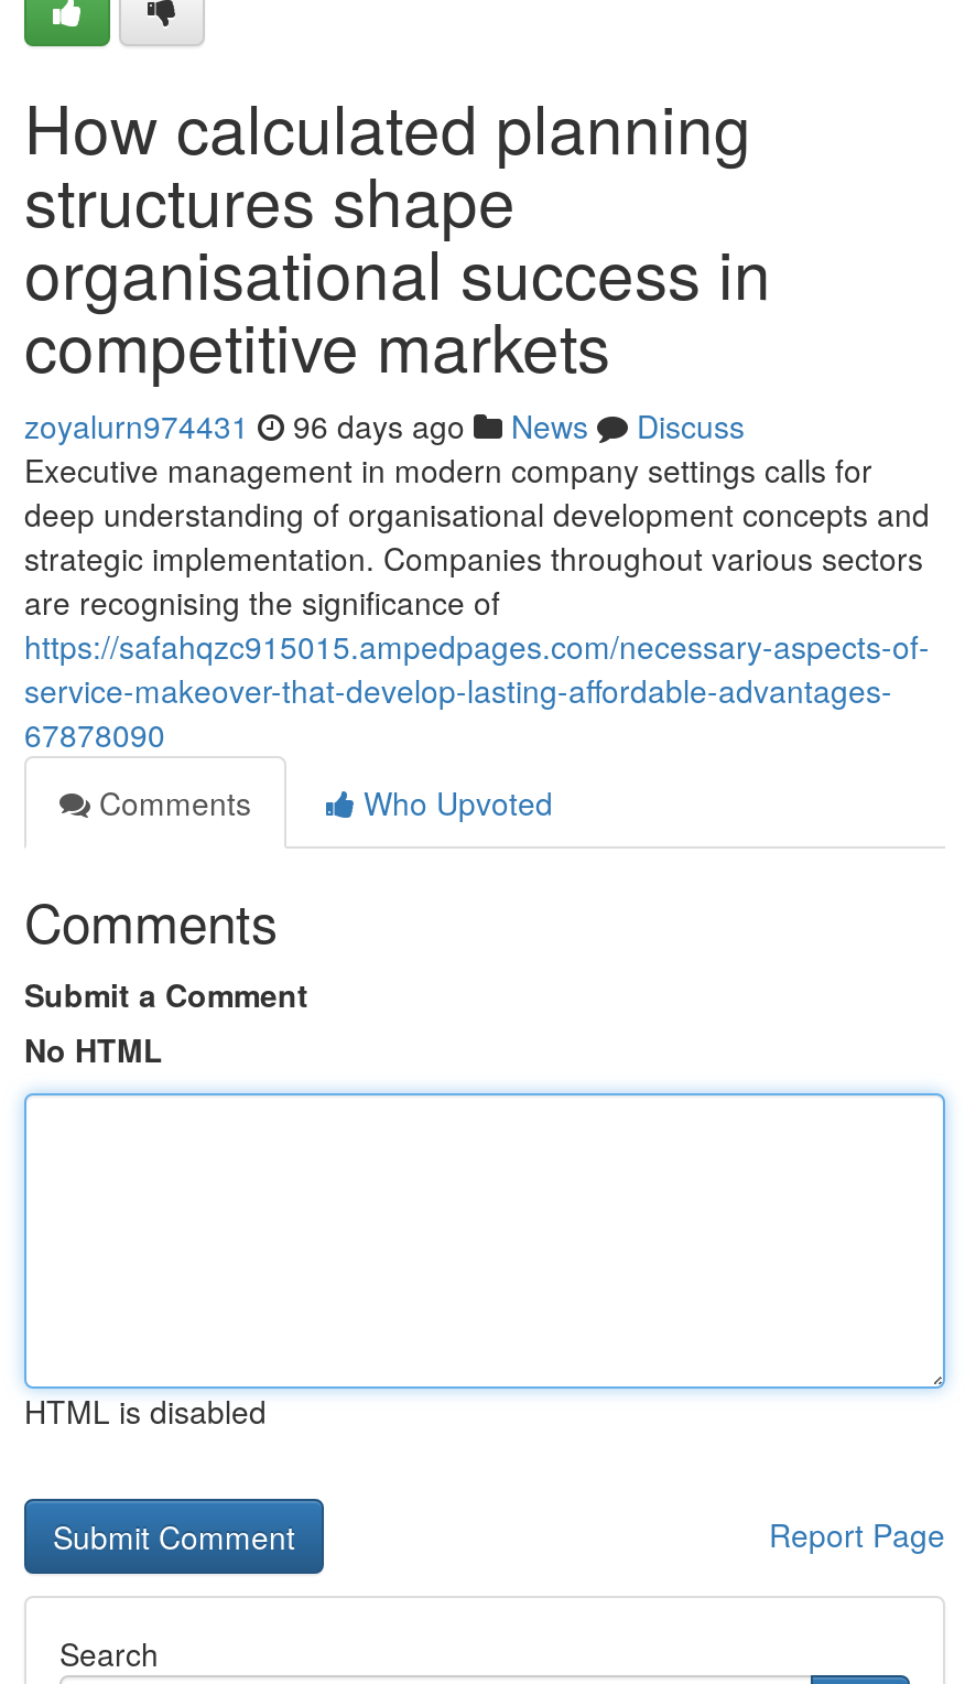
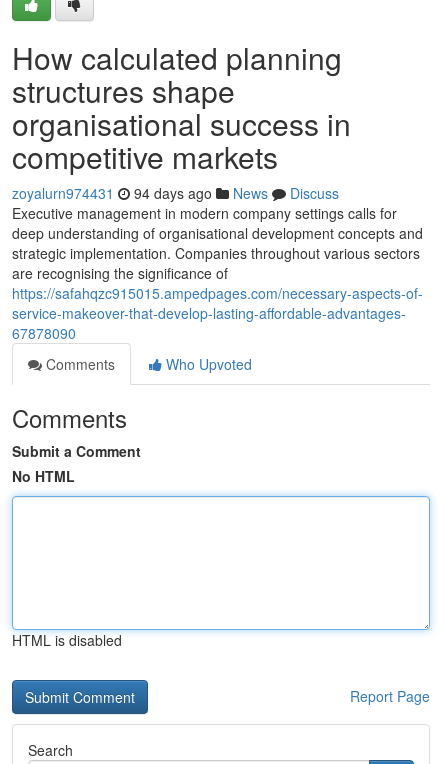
[24,403,745,447] zoyalurn974431 96 days ago News Discuss -> [12,183,339,203] zoyalurn974431 94 days ago News Discuss

